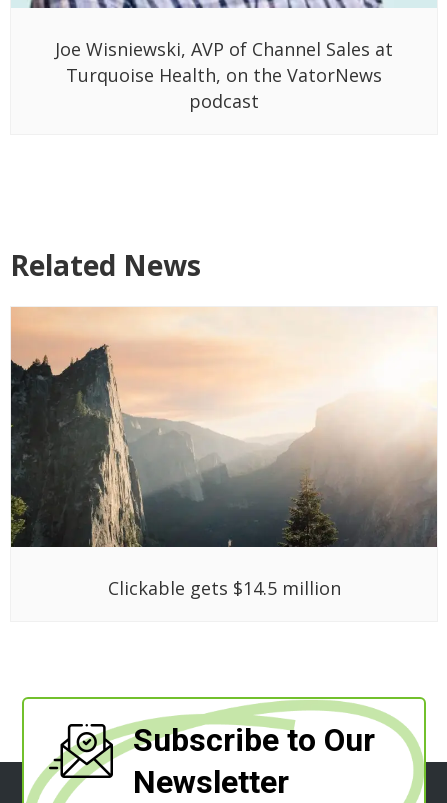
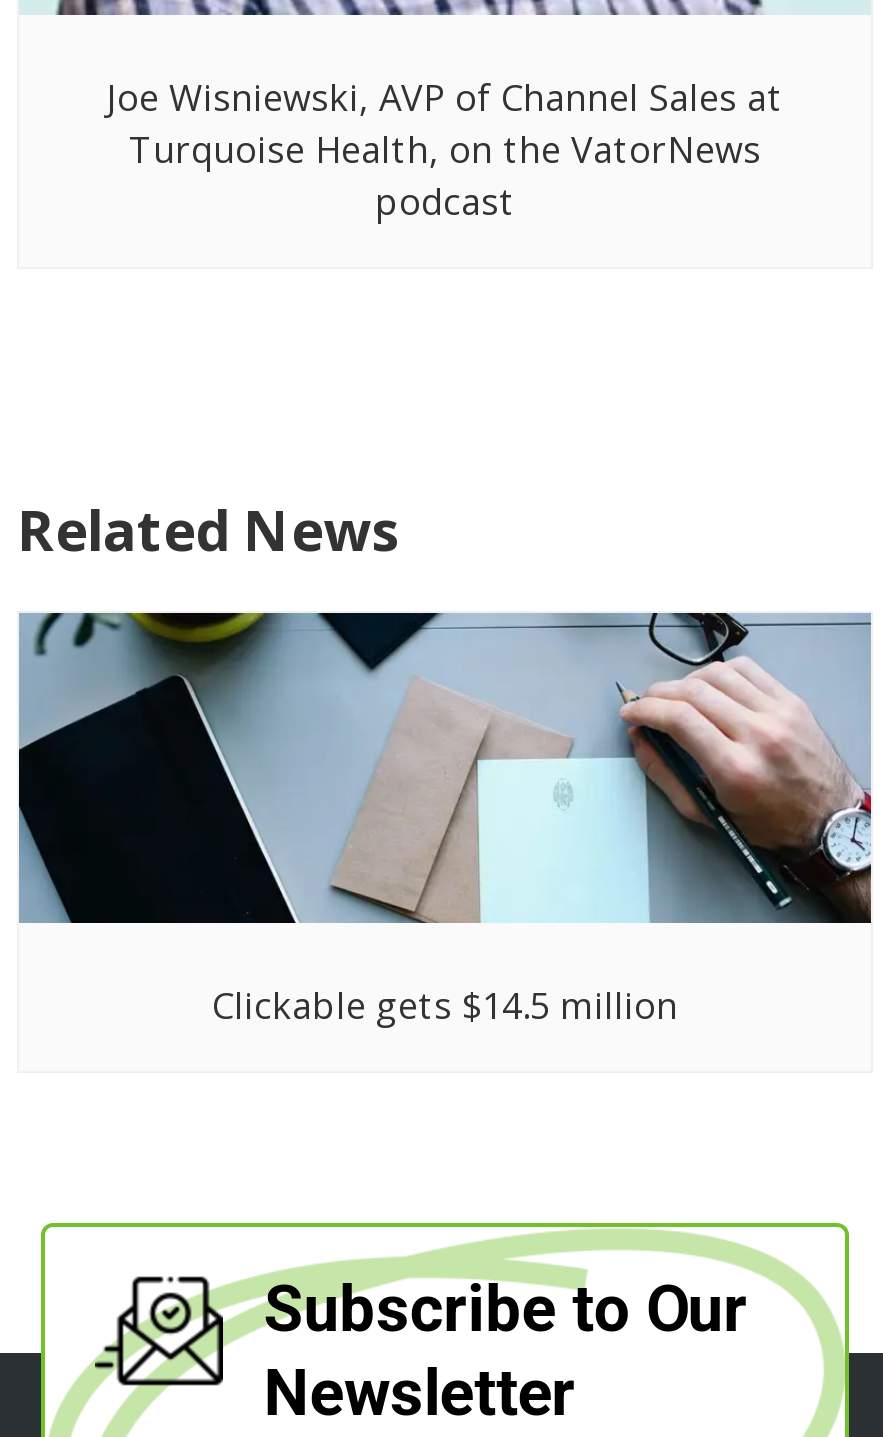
[10,306,438,548] [image] -> [17,610,873,924] [image]

